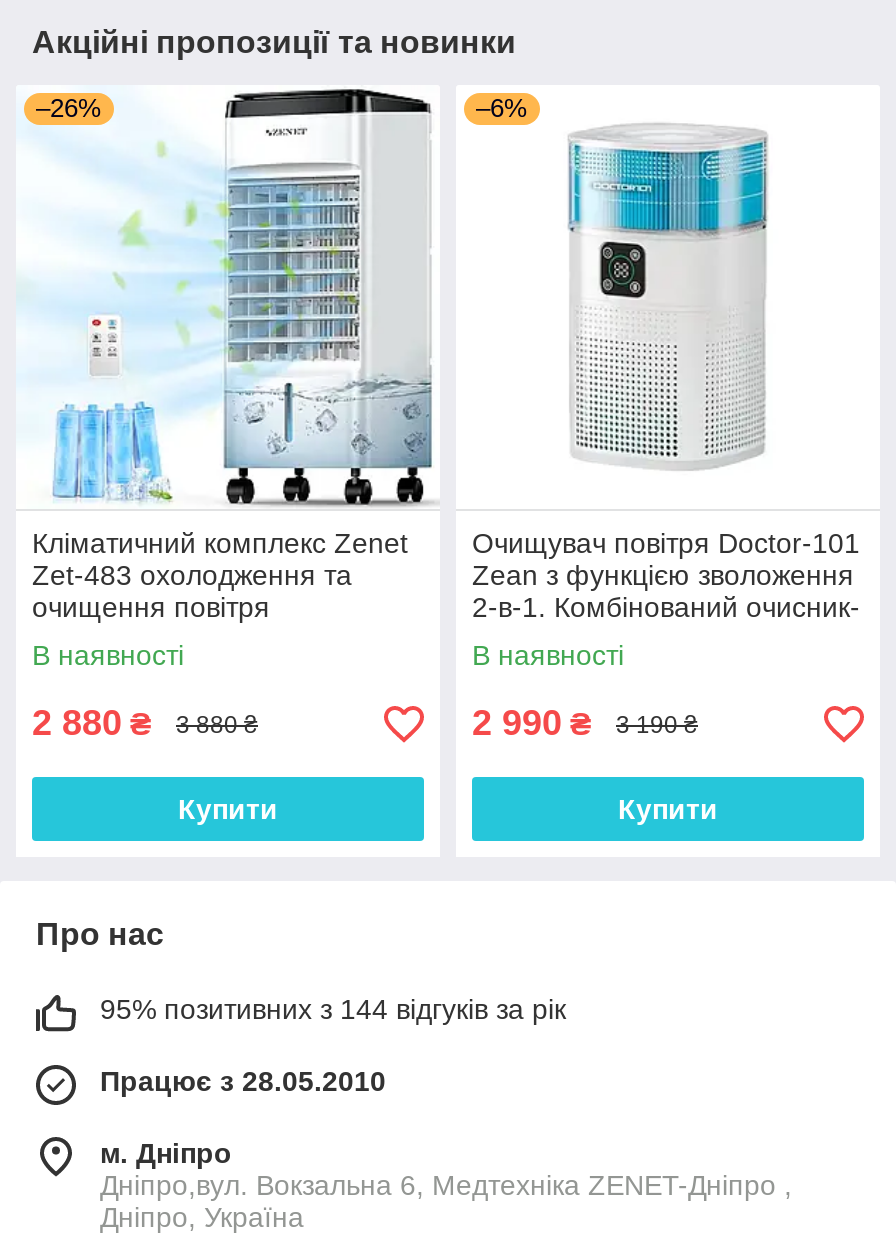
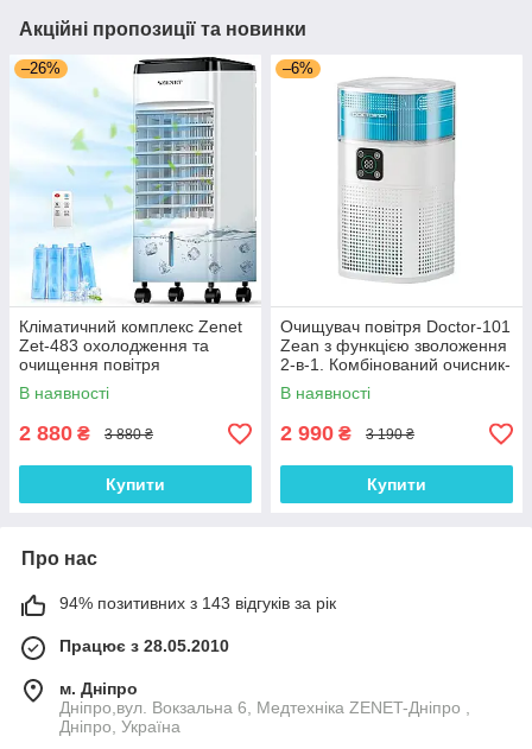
[100,994,566,1026] 95% позитивних з 144 відгуків за рік -> [59,594,336,613] 94% позитивних з 143 відгуків за рік

